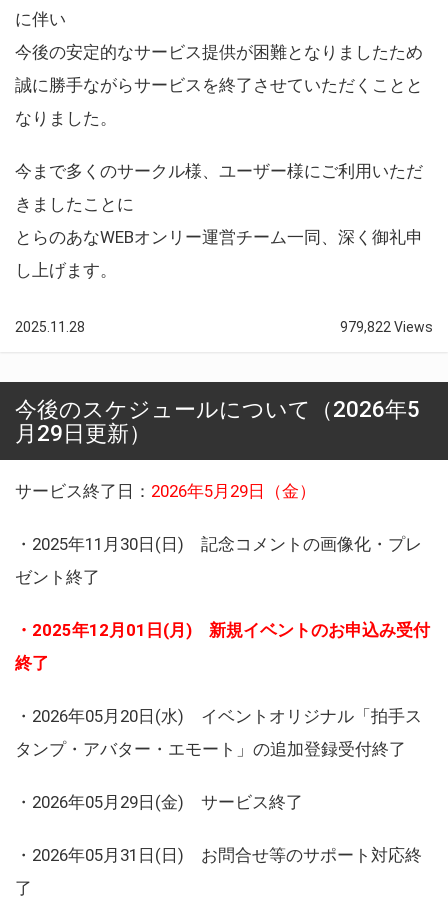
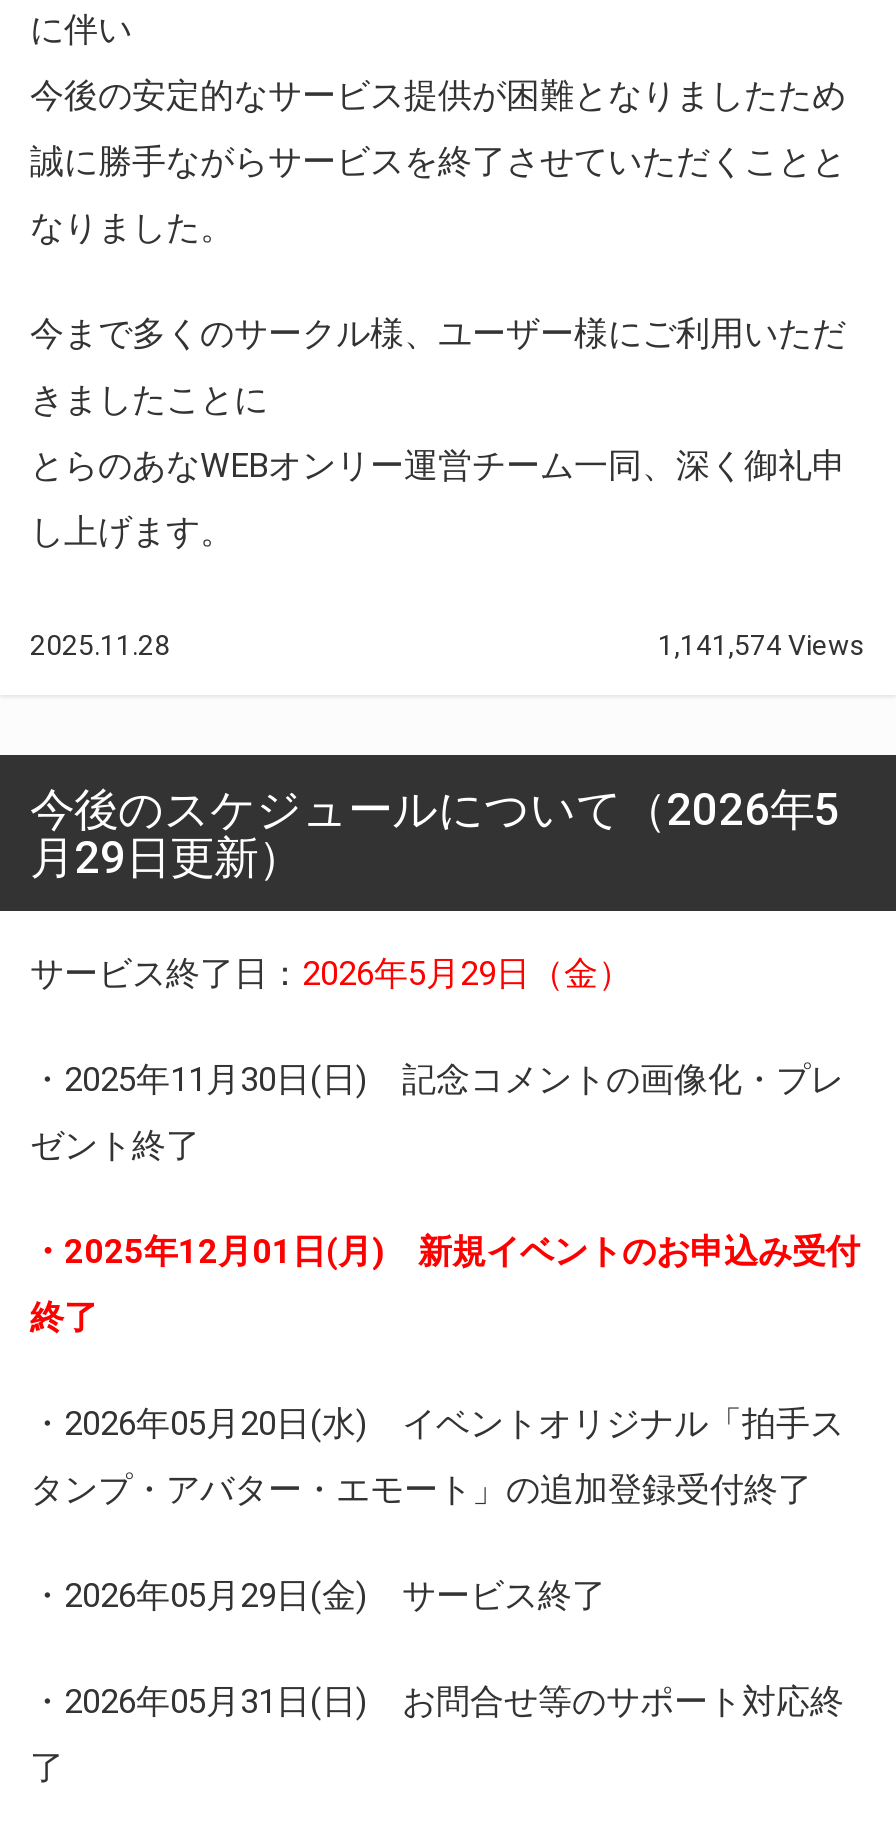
[340,319,433,335] 979,822 Views -> [658,629,866,661] 1,141,574 Views

